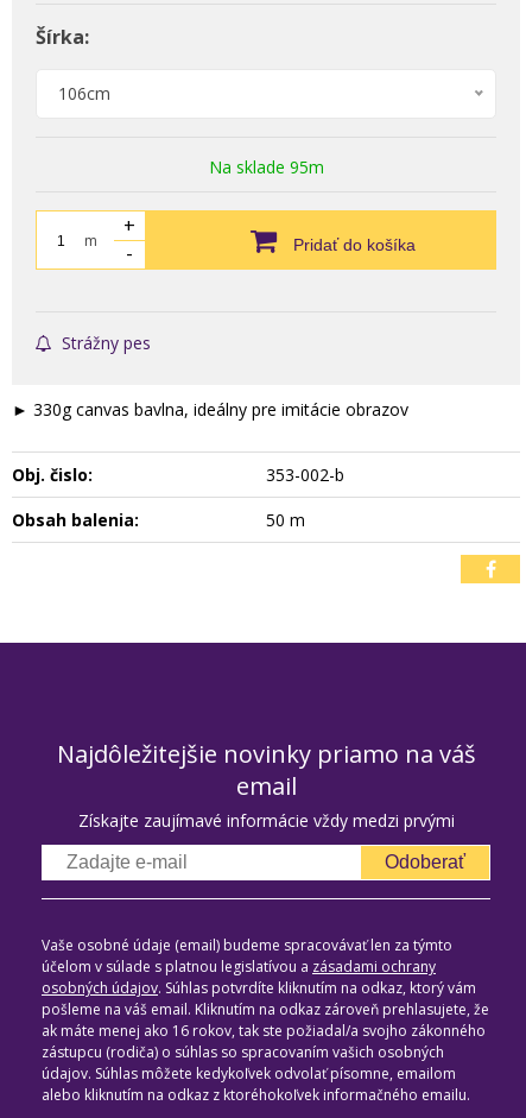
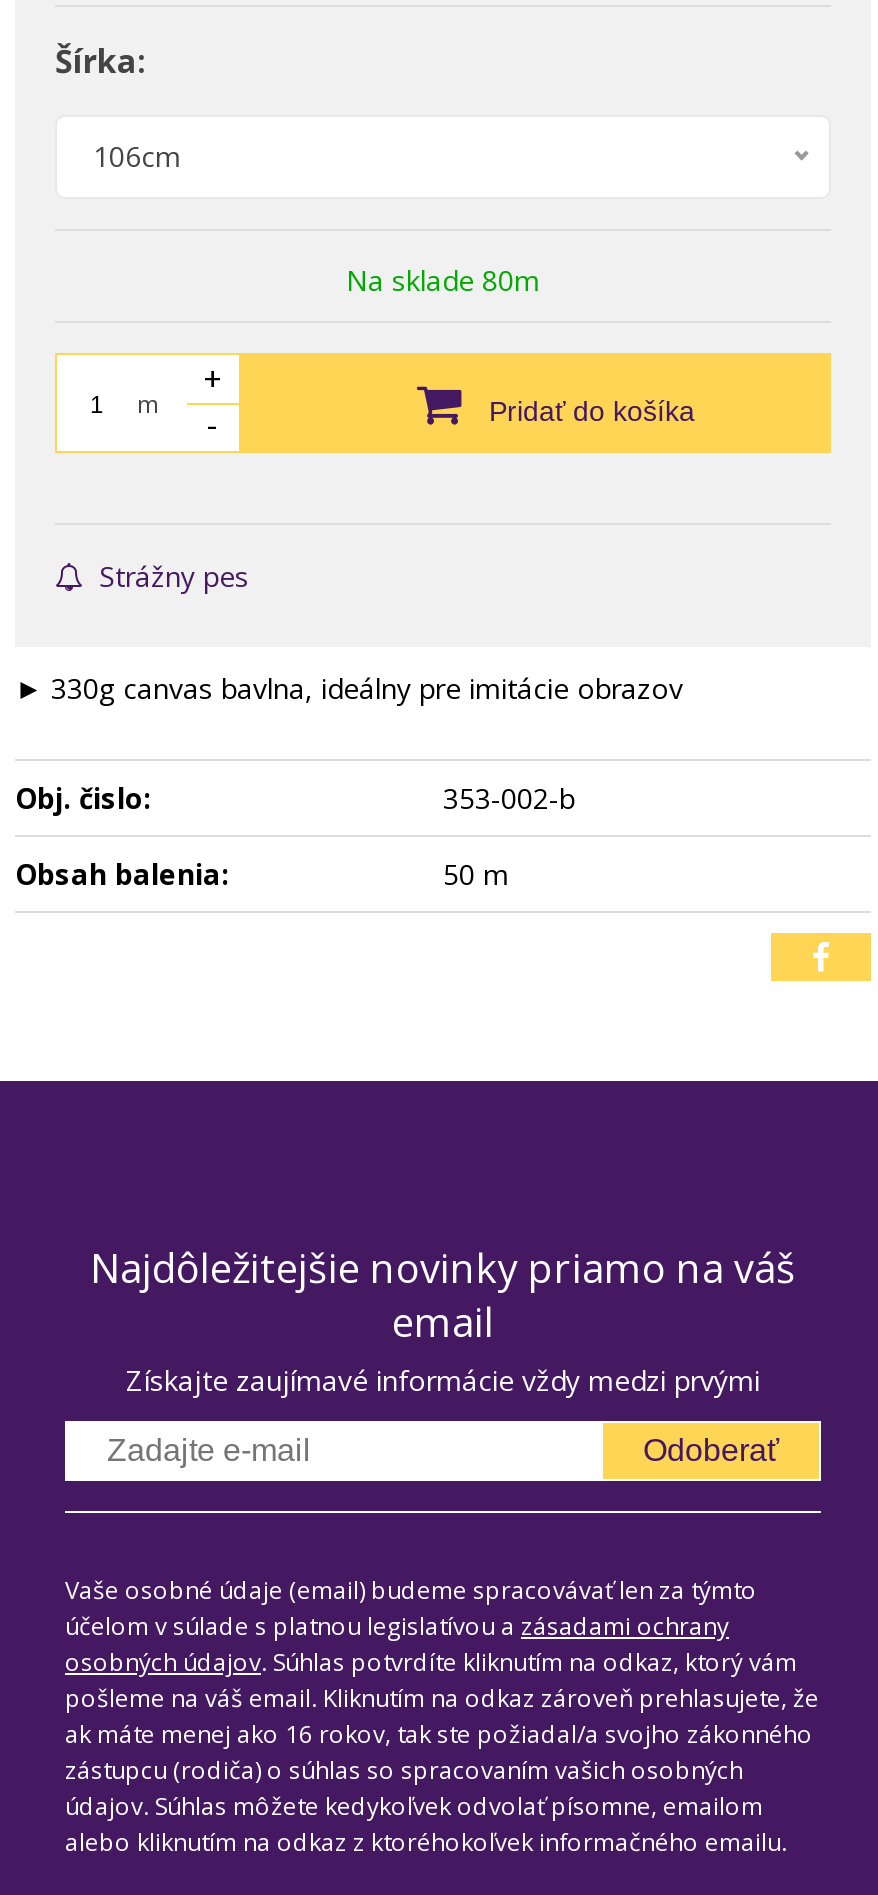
[208,156,324,178] Na sklade 95m -> [346,261,540,299] Na sklade 80m

